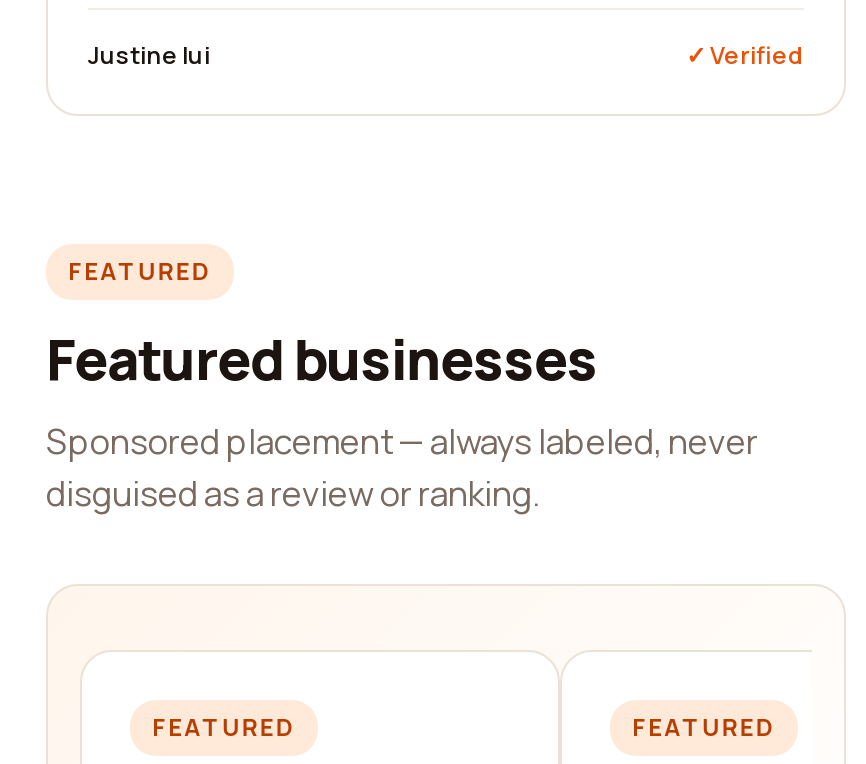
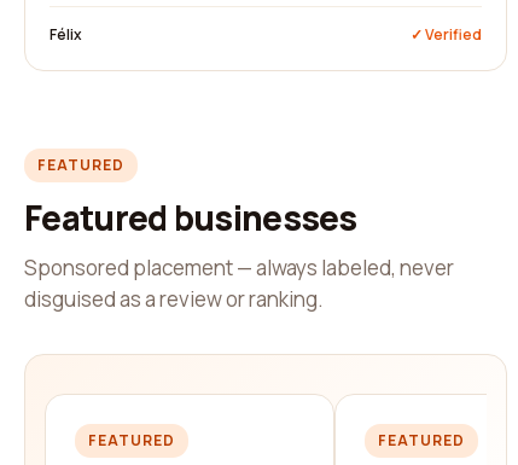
[88,38,210,72] Justine lui -> [50,24,82,45] Félix

